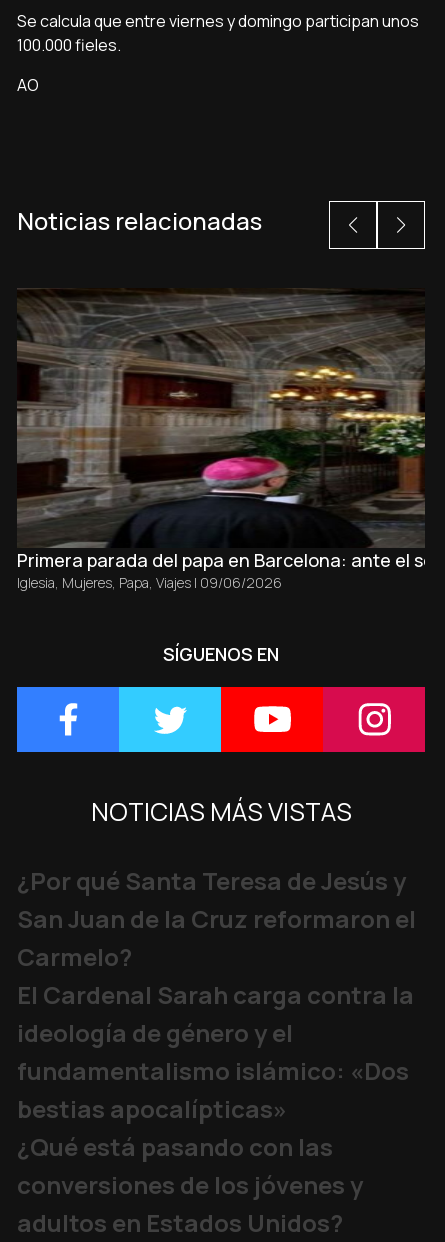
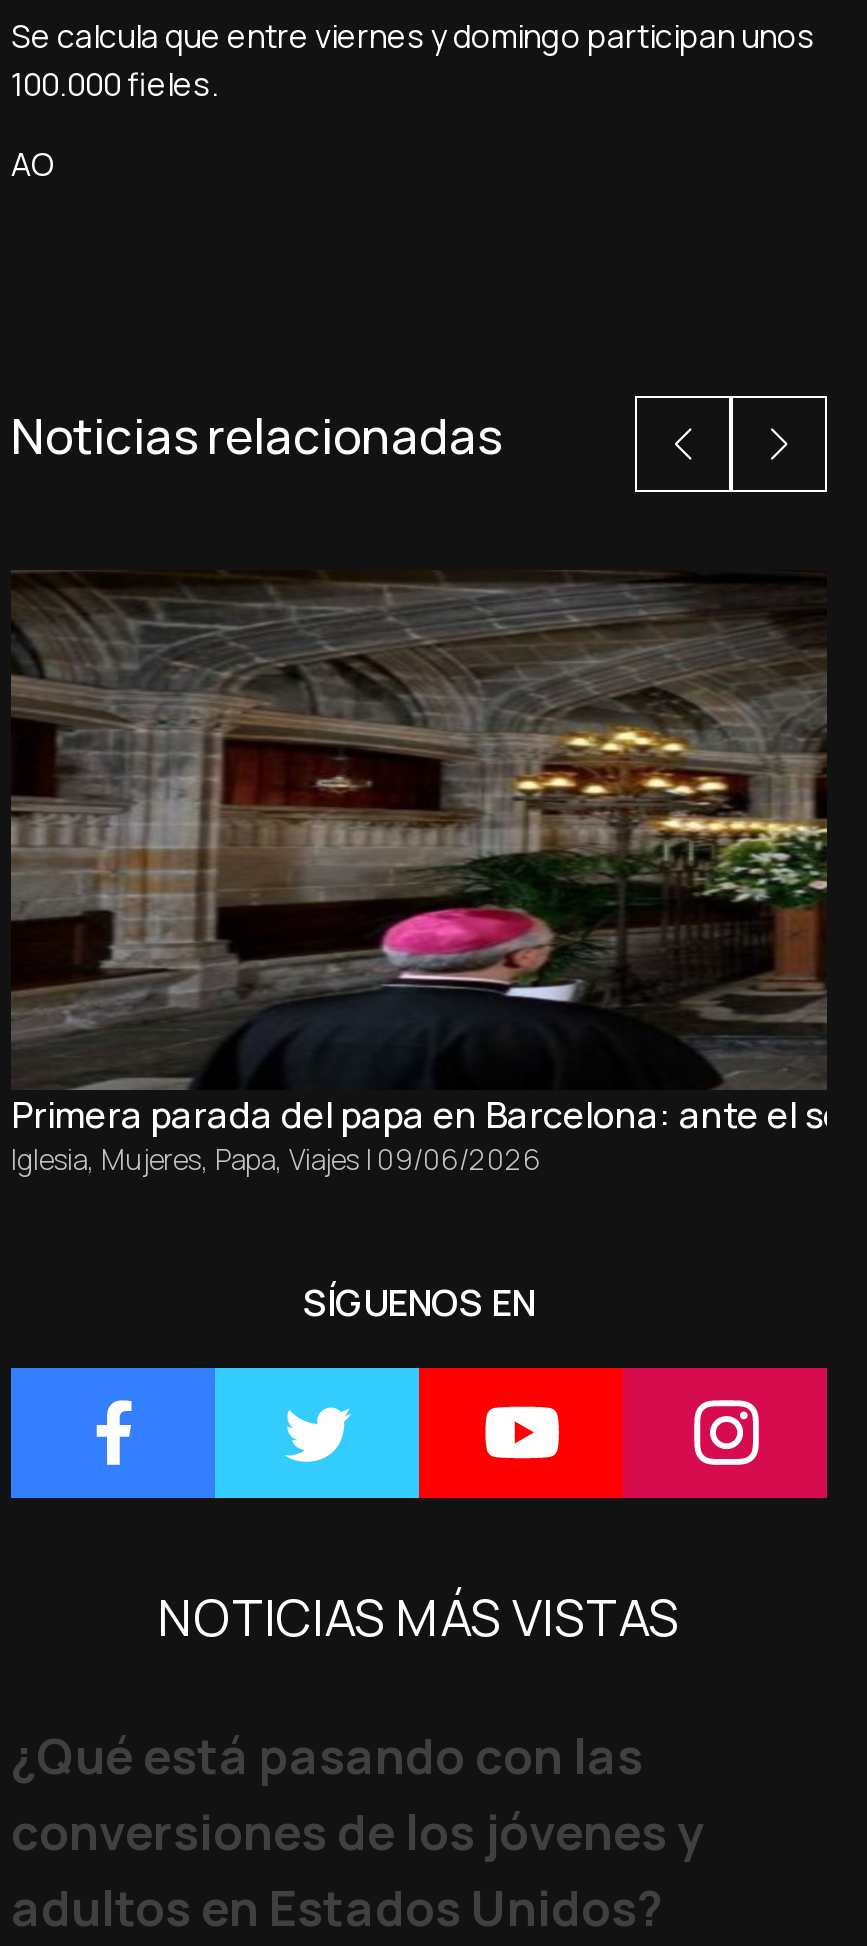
[17,864,416,1125] ¿Por qué Santa Teresa de Jesús y | San Juan de la Cruz reformaron el | Carmelo? | El Cardenal Sarah carga contra la | ideología de género y el | fundamentalismo islámico: «Dos | bestias apocalípticas» -> none

